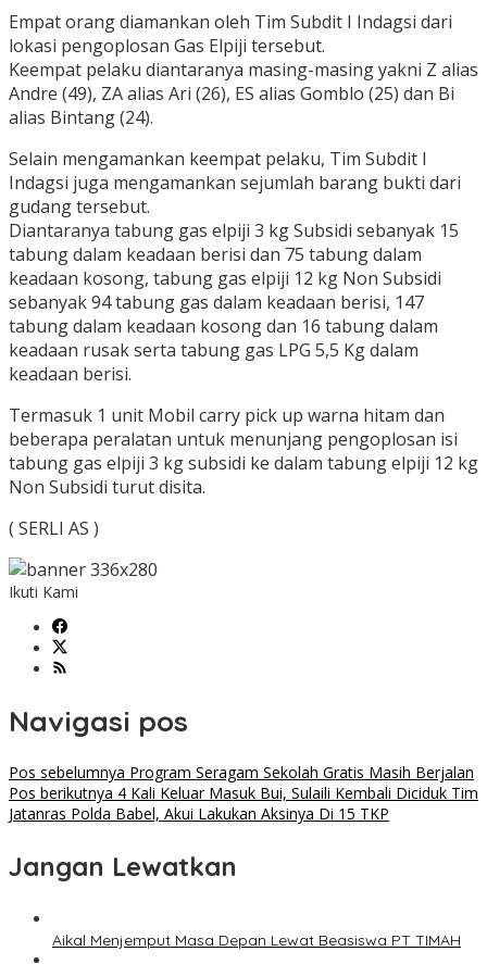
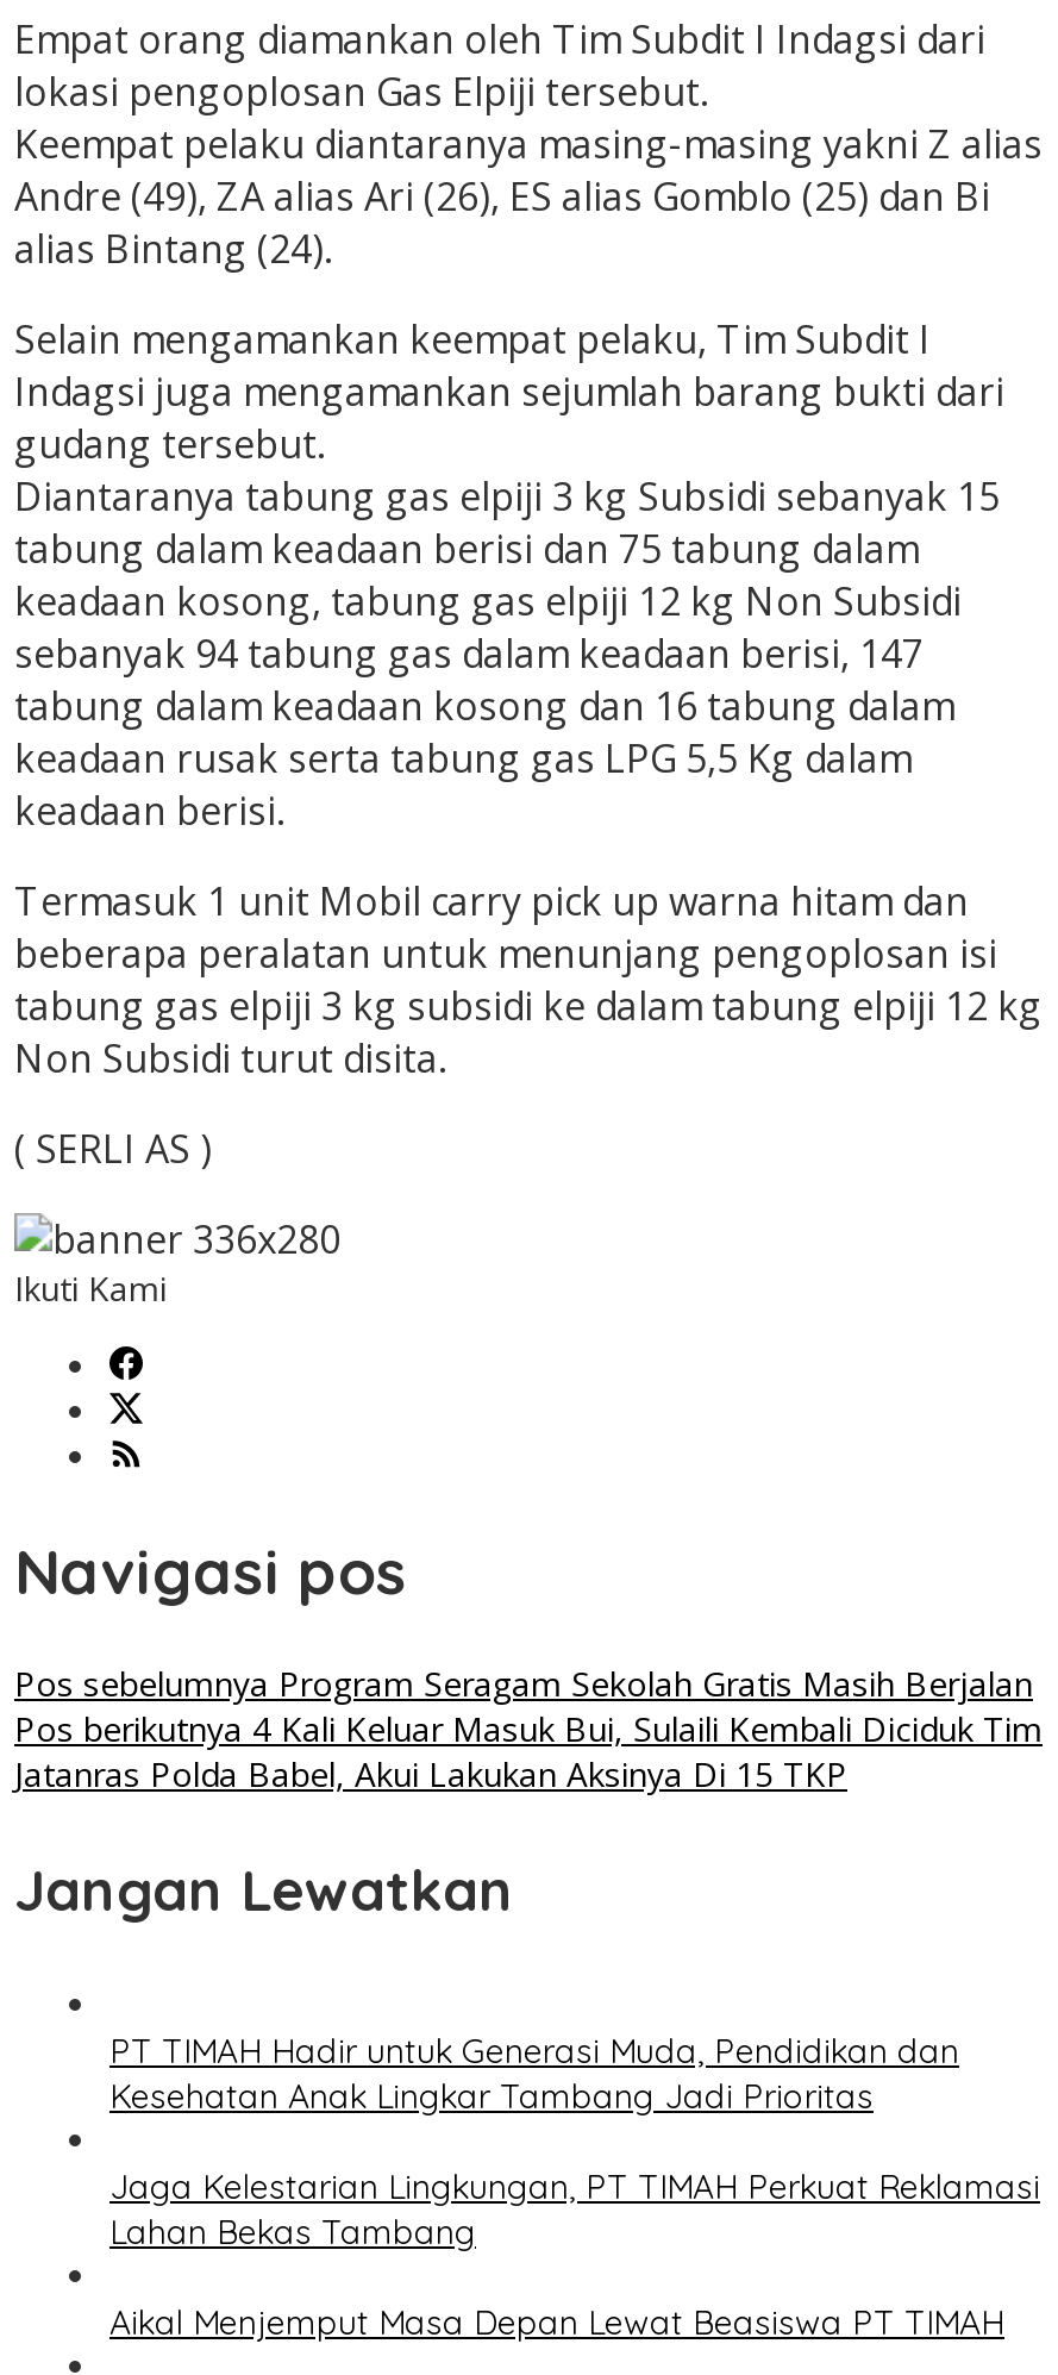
none -> [109,2030,1040,2254] PT TIMAH Hadir untuk Generasi Muda, Pendidikan dan | Kesehatan Anak Lingkar Tambang Jadi Prioritas | Jaga Kelestarian Lingkungan, PT TIMAH Perkuat Reklamasi | Lahan Bekas Tambang

